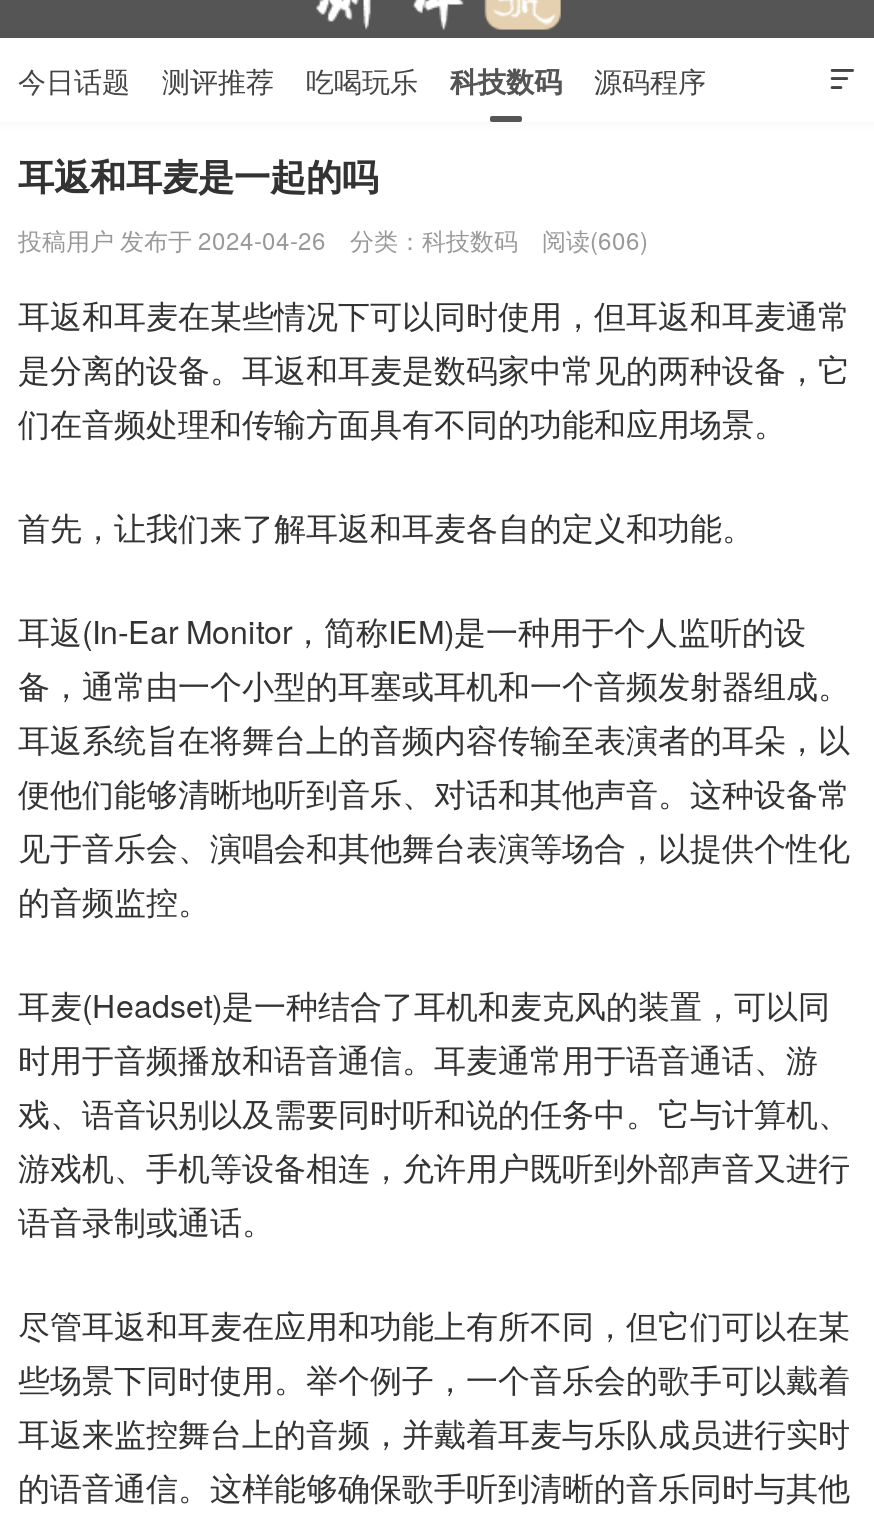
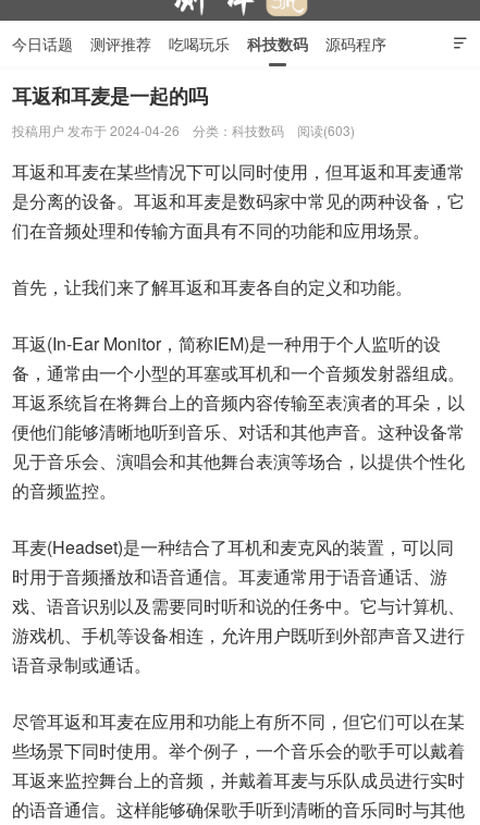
[18,222,648,256] 投稿用户发布于 2024-04-26 分类：科技数码 阅读(606) -> [12,121,355,139] 投稿用户发布于 2024-04-26 分类：科技数码 阅读(603)

